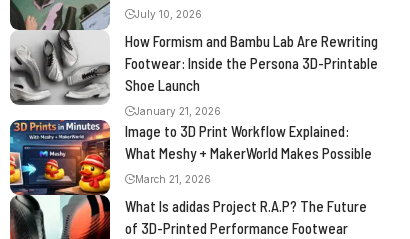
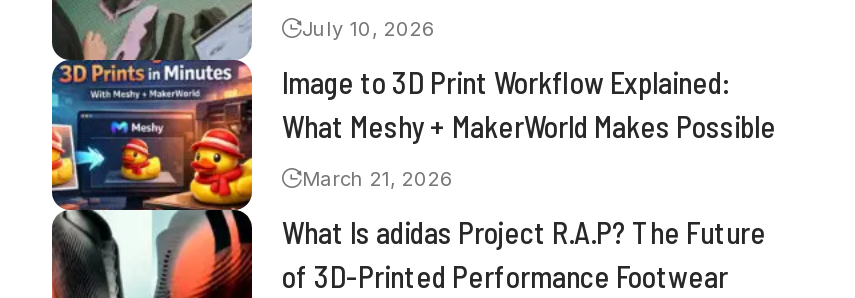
[10,29,378,121] [image] | How Formism and Bambu Lab Are Rewriting | Footwear: Inside the Persona 3D-Printable | Shoe Launch | January 21, 2026 -> none

